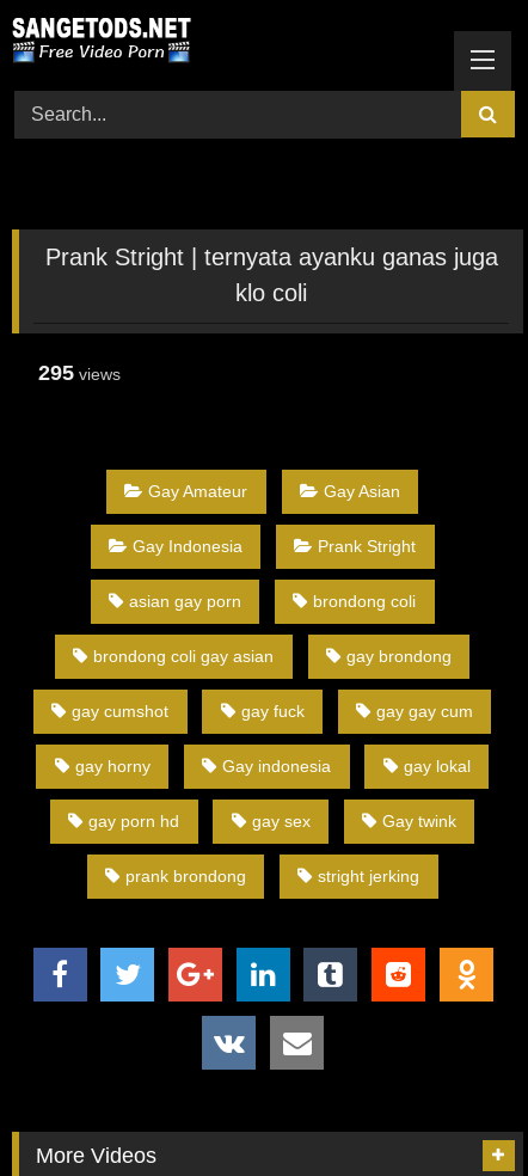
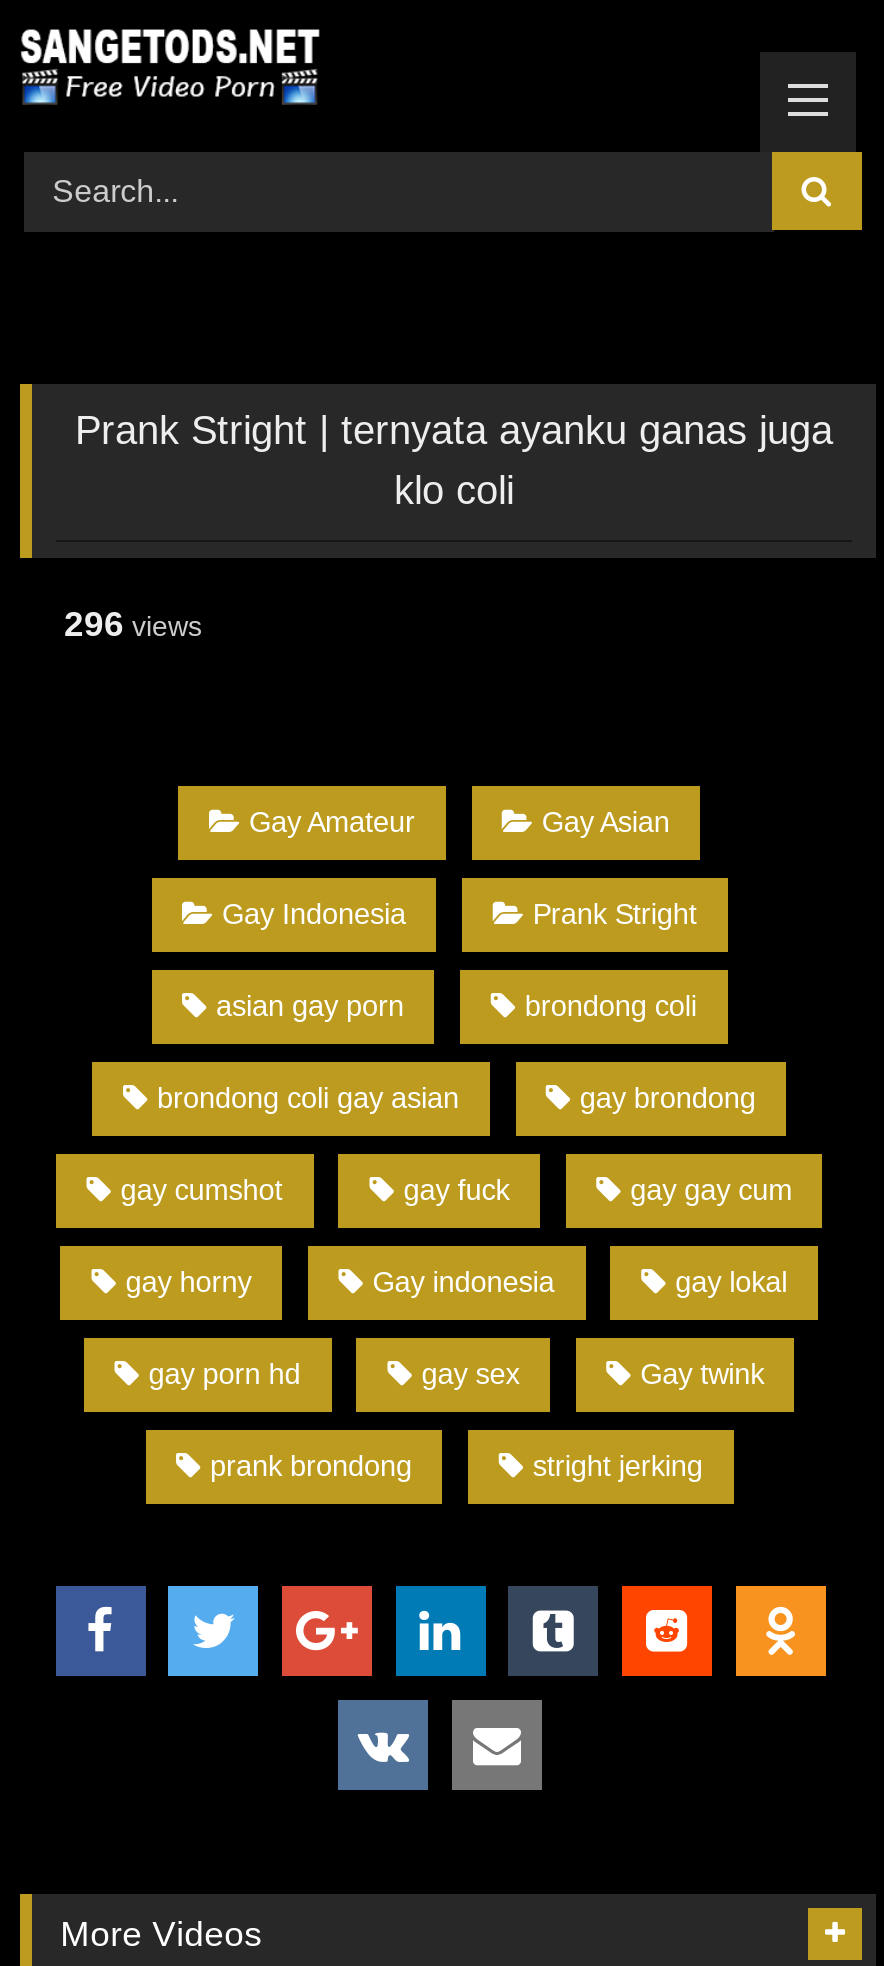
[38,361,121,385] 295 views -> [64,604,202,644] 296 views

